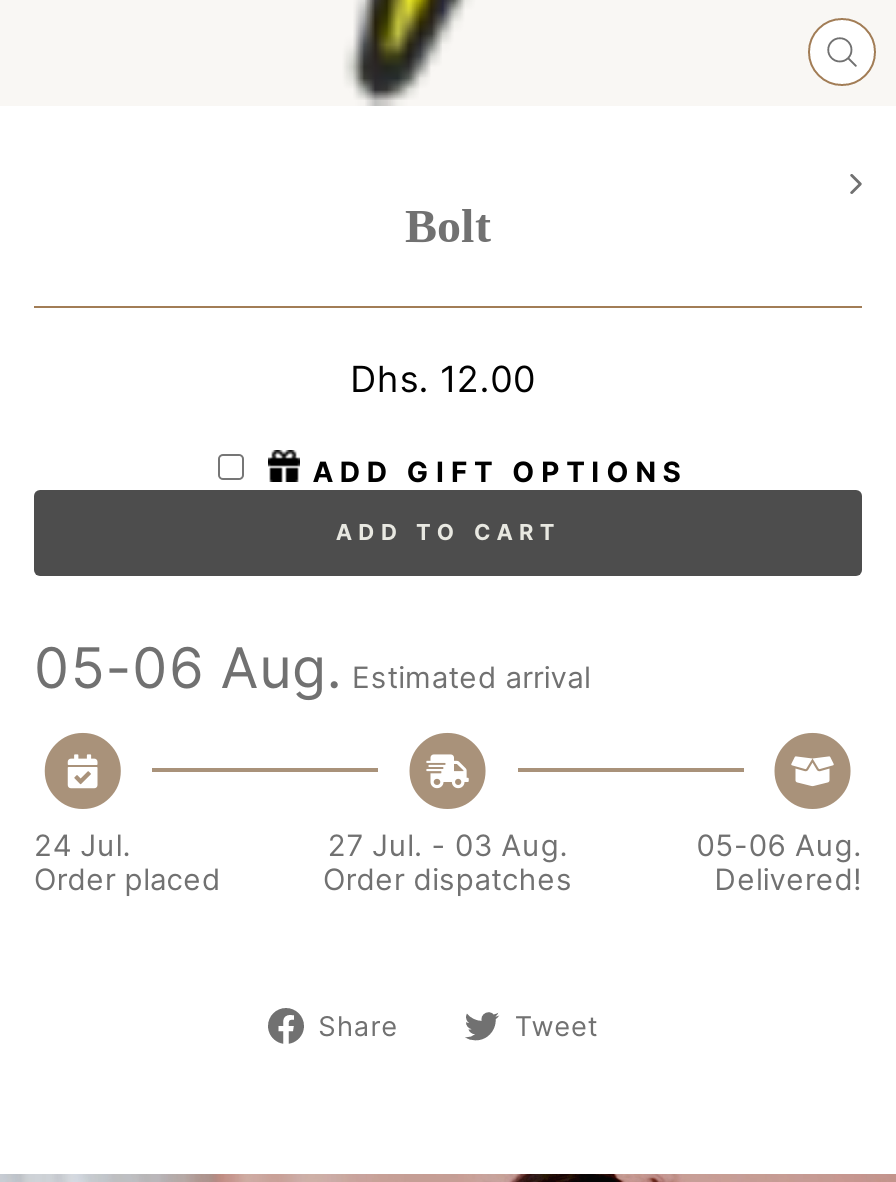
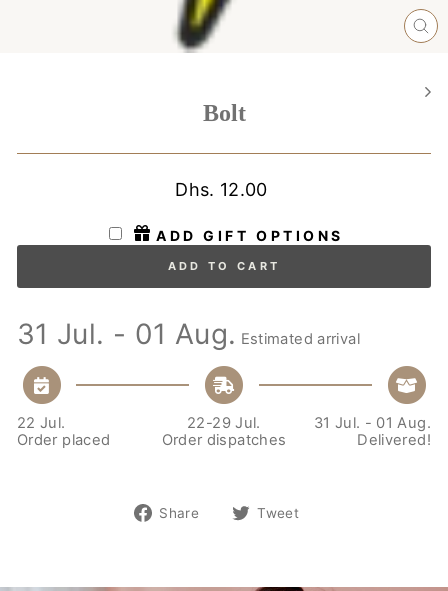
[34,634,591,702] 05-06 Aug. Estimated arrival -> [17,317,360,351] 31 Jul. - 01 Aug. Estimated arrival
[34,828,131,864] 24 Jul. -> [17,414,66,432] 22 Jul.
[328,828,568,864] 27 Jul. - 03 Aug. -> [187,414,261,432] 22-29 Jul.
[697,828,862,864] 05-06 Aug. -> [314,414,431,432] 31 Jul. - 01 Aug.

